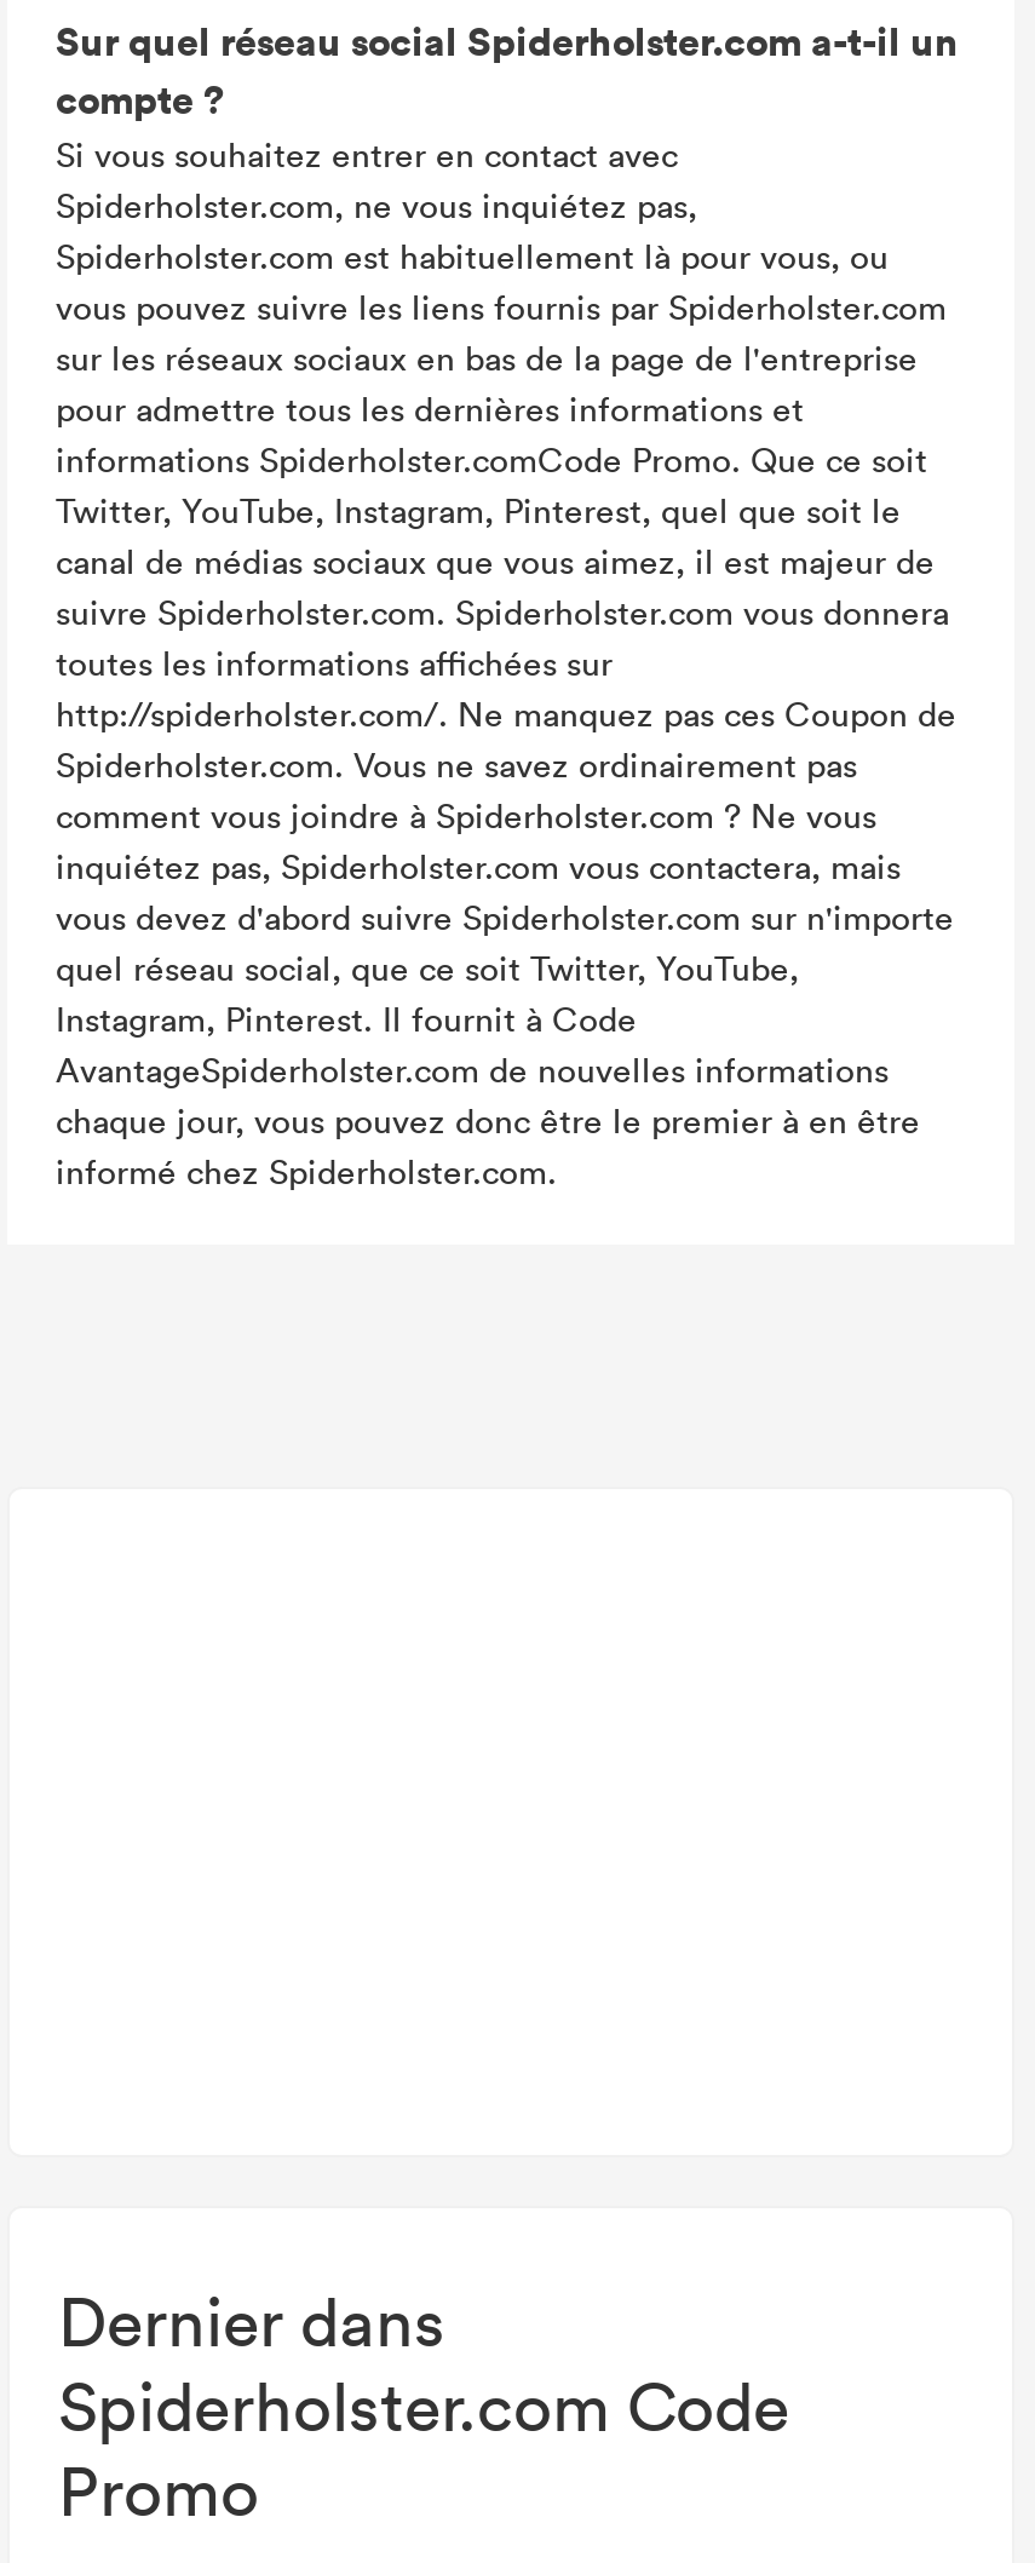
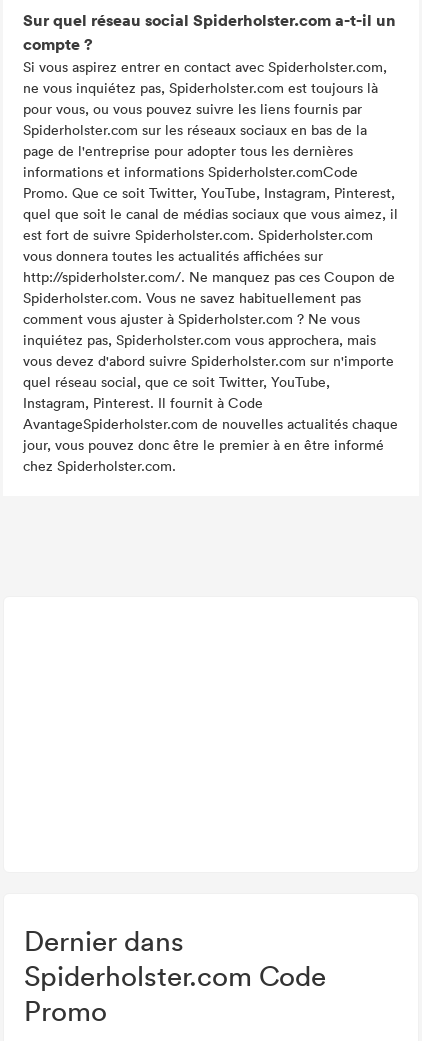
[56,131,949,685] Si vous souhaitez entrer en contact avec | Spiderholster.com, ne vous inquiétez pas, | Spiderholster.com est habituellement là pour vous, ou | vous pouvez suivre les liens fournis par Spiderholster.com | sur les réseaux sociaux en bas de la page de l'entreprise | pour admettre tous les dernières informations et | informations Spiderholster.comCode Promo. Que ce soit | Twitter, YouTube, Instagram, Pinterest, quel que soit le | canal de médias sociaux que vous aimez, il est majeur de | suivre Spiderholster.com. Spiderholster.com vous donnera | toutes les informations affichées sur -> [23,57,398,265] Si vous aspirez entrer en contact avec Spiderholster.com, | ne vous inquiétez pas, Spiderholster.com est toujours là | pour vous, ou vous pouvez suivre les liens fournis par | Spiderholster.com sur les réseaux sociaux en bas de la | page de l'entreprise pour adopter tous les dernières | informations et informations Spiderholster.comCode | Promo. Que ce soit Twitter, YouTube, Instagram, Pinterest, | quel que soit le canal de médias sociaux que vous aimez, il | est fort de suivre Spiderholster.com. Spiderholster.com | vous donnera toutes les actualités affichées sur
[56,741,857,787] Spiderholster.com. Vous ne savez ordinairement pas -> [23,288,361,307] Spiderholster.com. Vous ne savez habituellement pas
[56,792,876,838] comment vous joindre à Spiderholster.com ? Ne vous -> [23,309,360,328] comment vous ajuster à Spiderholster.com ? Ne vous
[56,843,901,889] inquiétez pas, Spiderholster.com vous contactera, mais -> [23,330,376,349] inquiétez pas, Spiderholster.com vous approchera, mais
[56,1046,920,1194] AvantageSpiderholster.com de nouvelles informations | chaque jour, vous pouvez donc être le premier à en être | informé chez Spiderholster.com. -> [23,414,398,475] AvantageSpiderholster.com de nouvelles actualités chaque | jour, vous pouvez donc être le premier à en être informé | chez Spiderholster.com.

